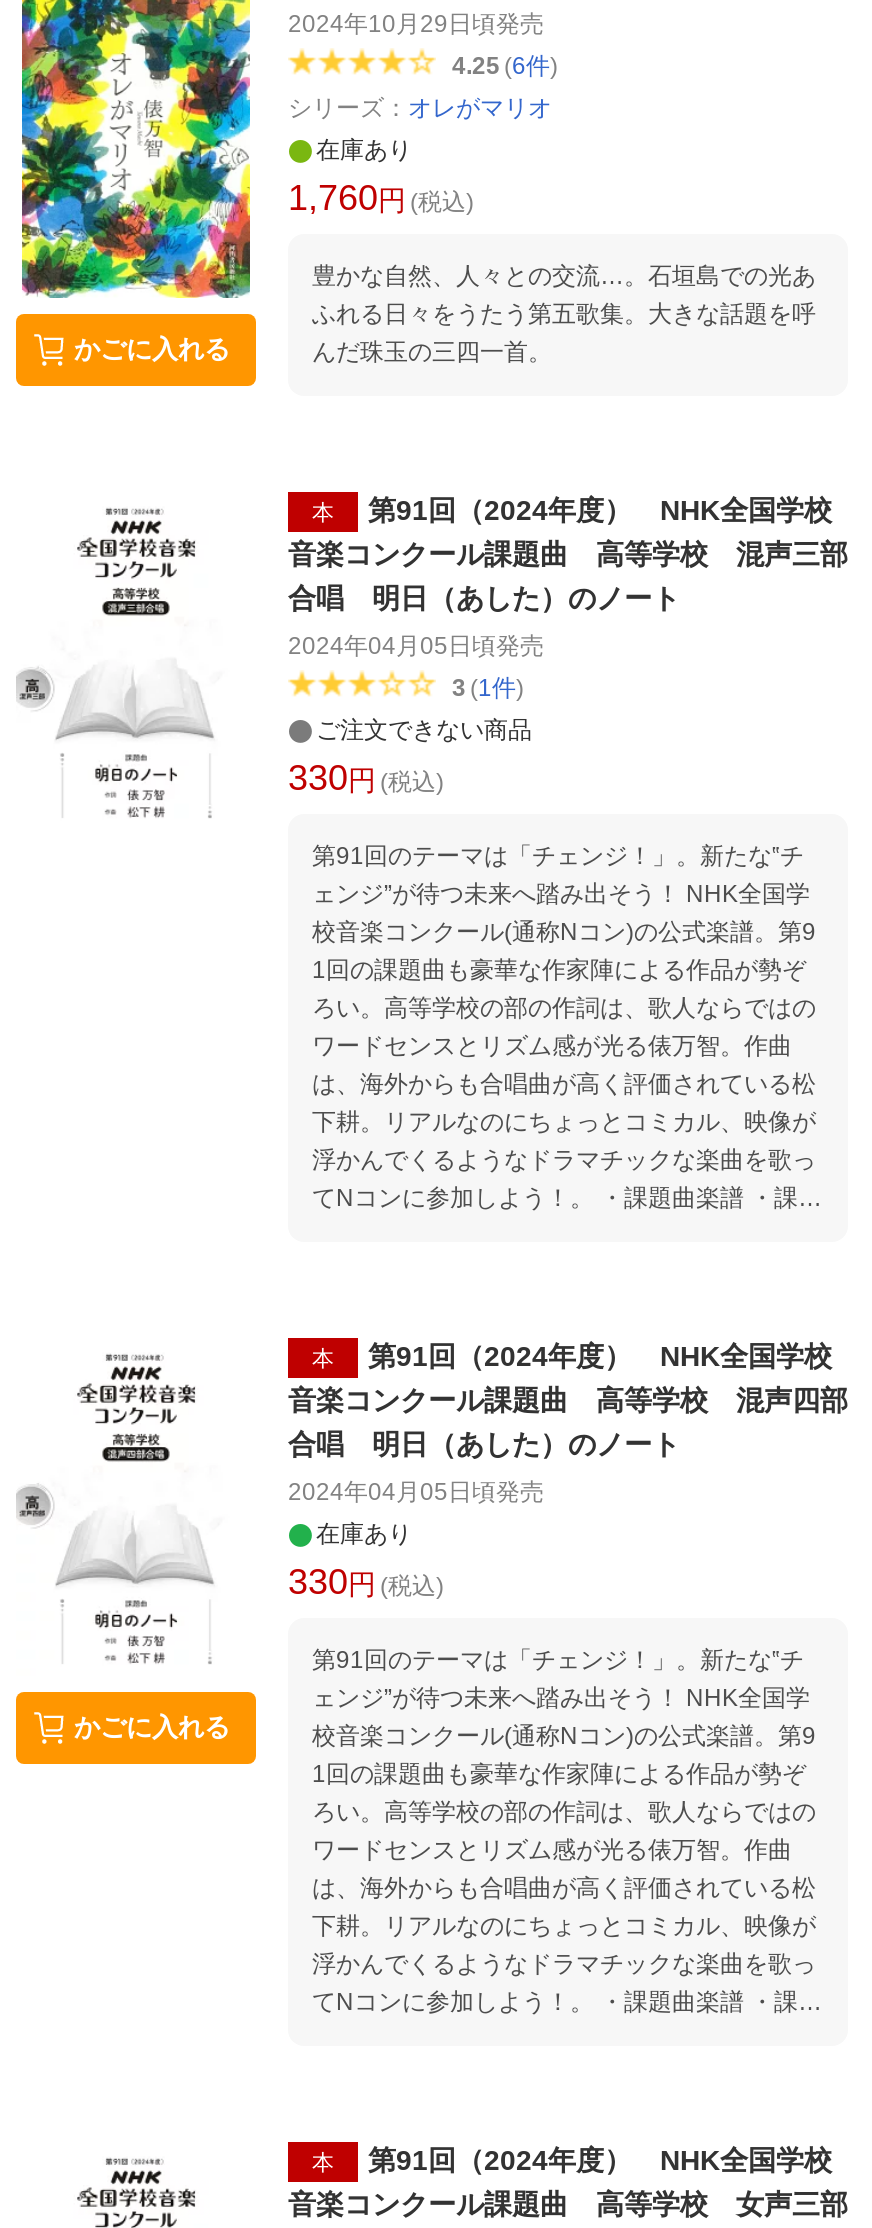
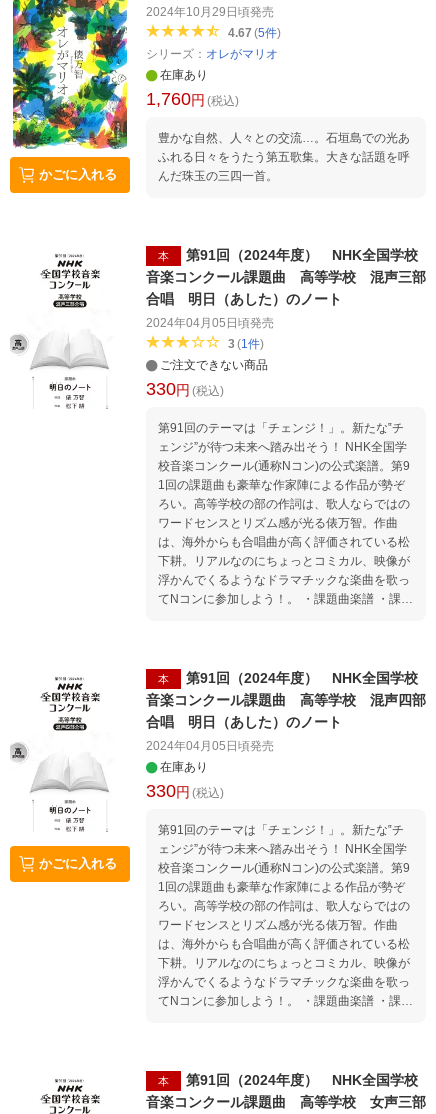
[452,52,558,80] 4.25 (6件) -> [228,26,281,40] 4.67 (5件)

